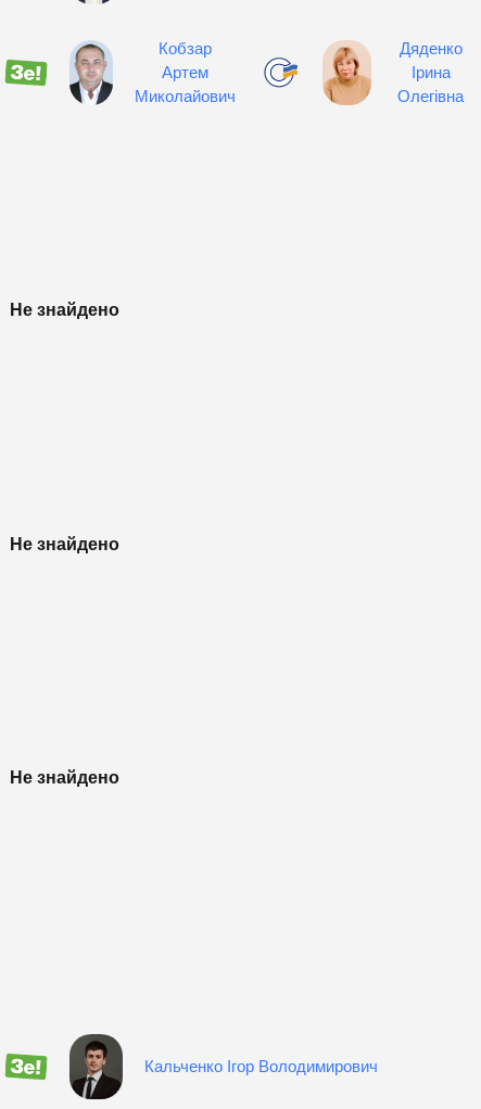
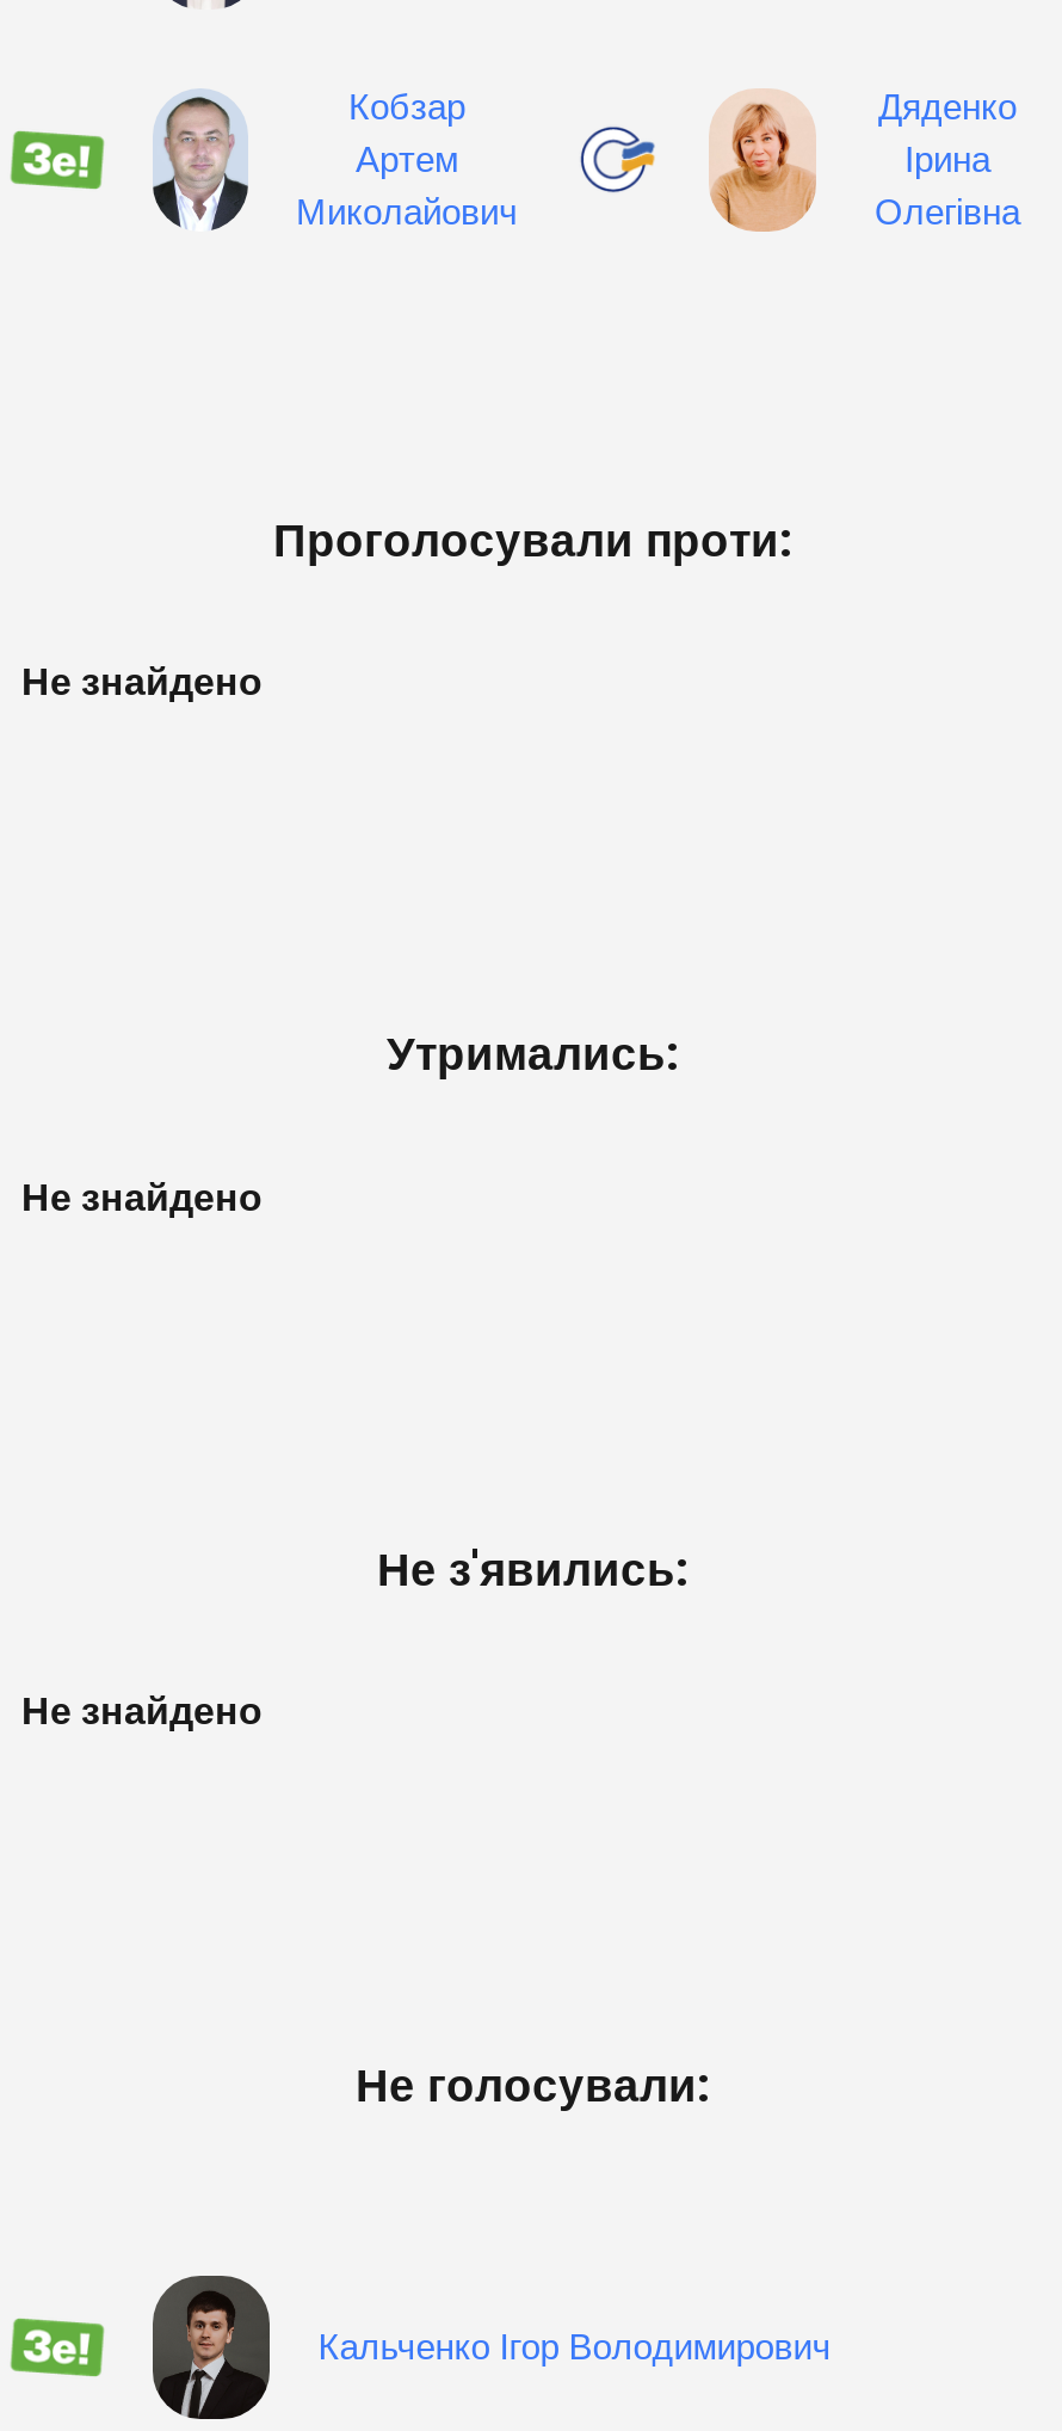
none -> [273,508,791,573] Проголосували проти:
none -> [387,1023,678,1088] Утримались:
none -> [377,1538,687,1602] Не з'явились:
none -> [356,2053,709,2117] Не голосували:

